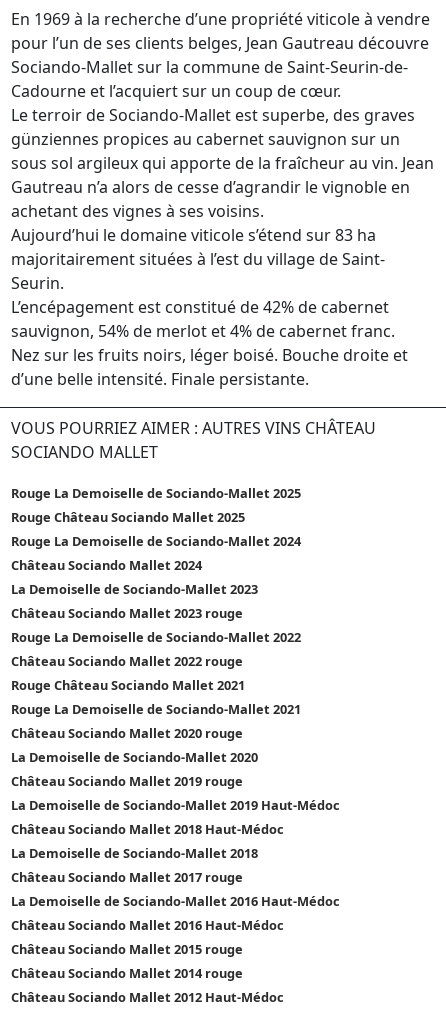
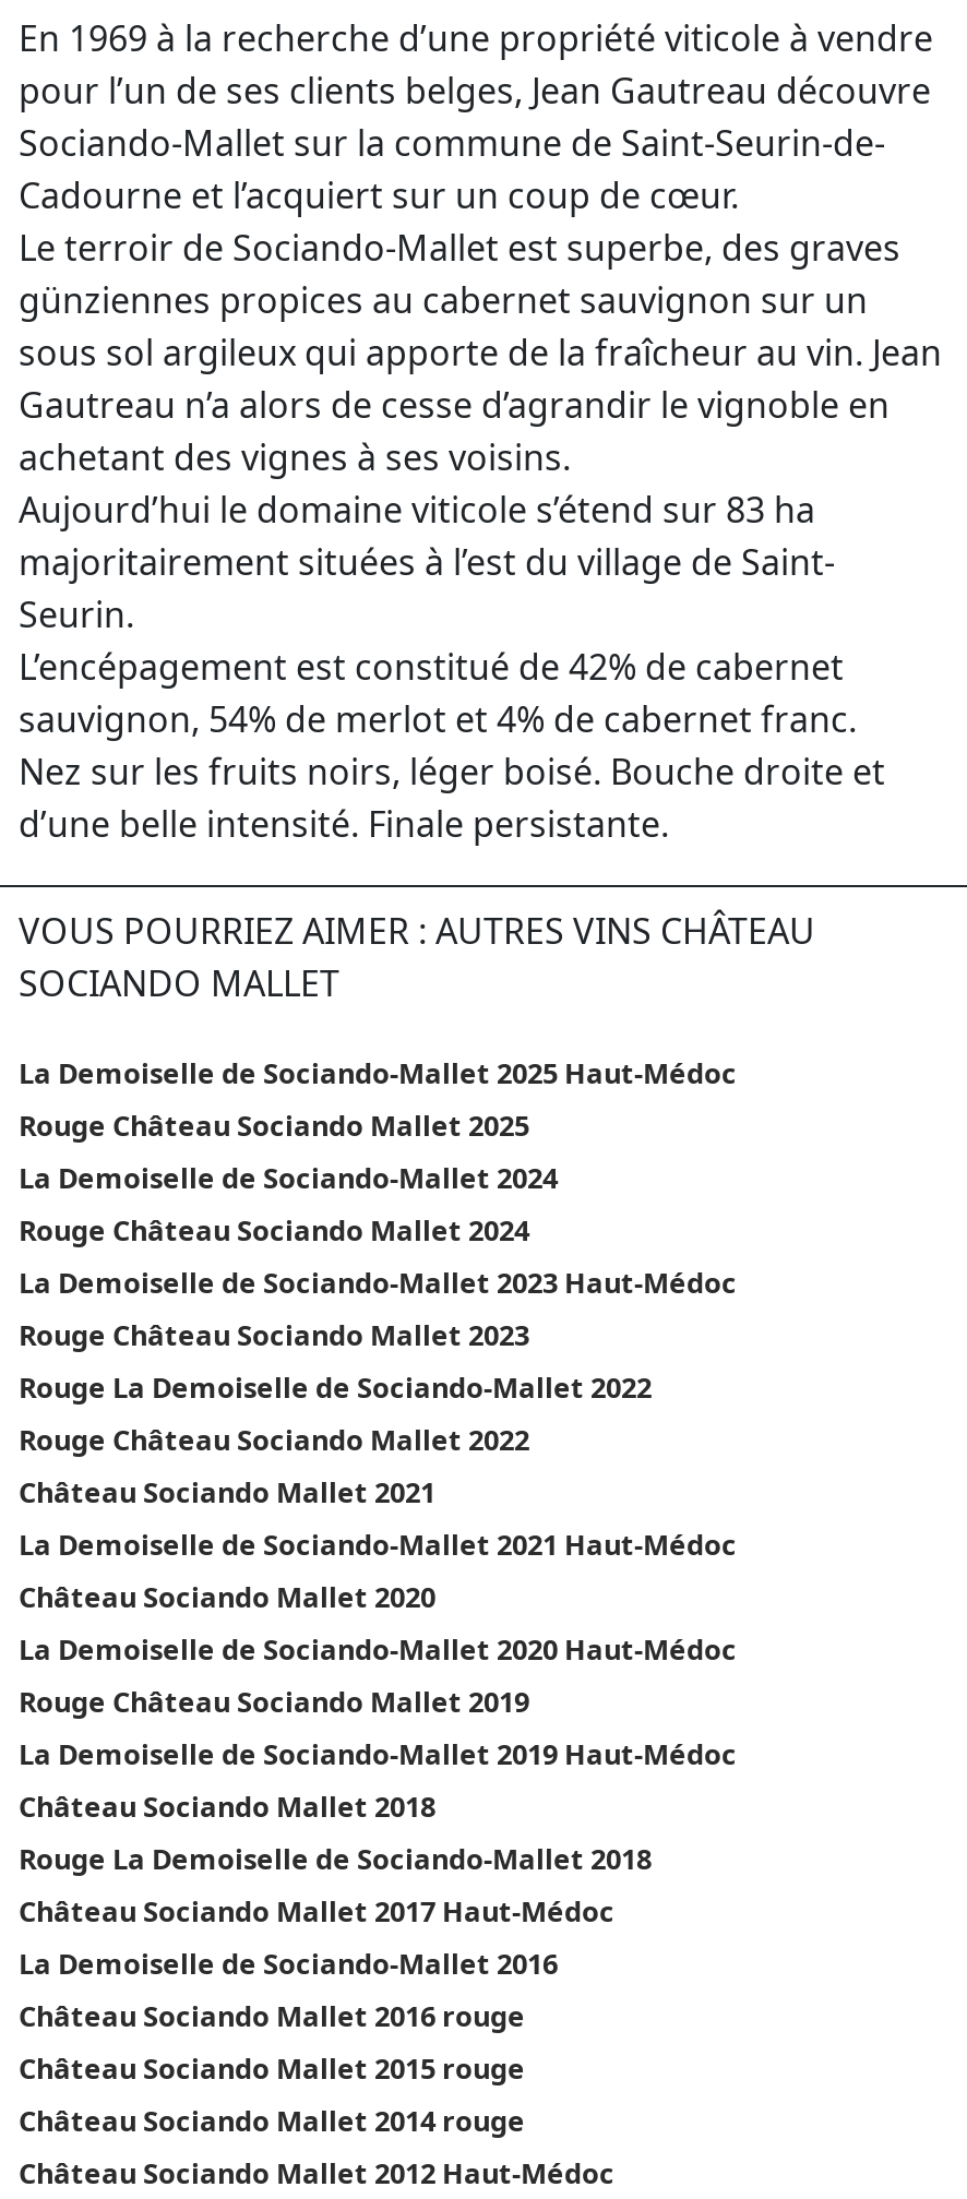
[11,484,301,502] Rouge La Demoiselle de Sociando-Mallet 2025 -> [19,1053,737,1092] La Demoiselle de Sociando-Mallet 2025 Haut-Médoc
[11,532,301,622] Rouge La Demoiselle de Sociando-Mallet 2024 | Château Sociando Mallet 2024 | La Demoiselle de Sociando-Mallet 2023 | Château Sociando Mallet 2023 rouge -> [19,1157,737,1354] La Demoiselle de Sociando-Mallet 2024 | Rouge Château Sociando Mallet 2024 | La Demoiselle de Sociando-Mallet 2023 Haut-Médoc | Rouge Château Sociando Mallet 2023
[11,652,301,790] Château Sociando Mallet 2022 rouge | Rouge Château Sociando Mallet 2021 | Rouge La Demoiselle de Sociando-Mallet 2021 | Château Sociando Mallet 2020 rouge | La Demoiselle de Sociando-Mallet 2020 | Château Sociando Mallet 2019 rouge -> [19,1419,737,1721] Rouge Château Sociando Mallet 2022 | Château Sociando Mallet 2021 | La Demoiselle de Sociando-Mallet 2021 Haut-Médoc | Château Sociando Mallet 2020 | La Demoiselle de Sociando-Mallet 2020 Haut-Médoc | Rouge Château Sociando Mallet 2019
[11,820,340,934] Château Sociando Mallet 2018 Haut-Médoc | La Demoiselle de Sociando-Mallet 2018 | Château Sociando Mallet 2017 rouge | La Demoiselle de Sociando-Mallet 2016 Haut-Médoc | Château Sociando Mallet 2016 Haut-Médoc -> [19,1786,652,2035] Château Sociando Mallet 2018 | Rouge La Demoiselle de Sociando-Mallet 2018 | Château Sociando Mallet 2017 Haut-Médoc | La Demoiselle de Sociando-Mallet 2016 | Château Sociando Mallet 2016 rouge

